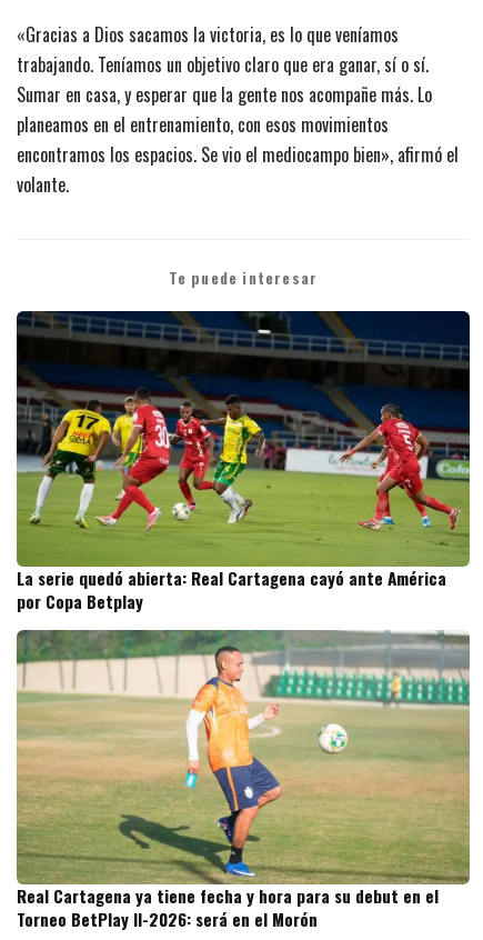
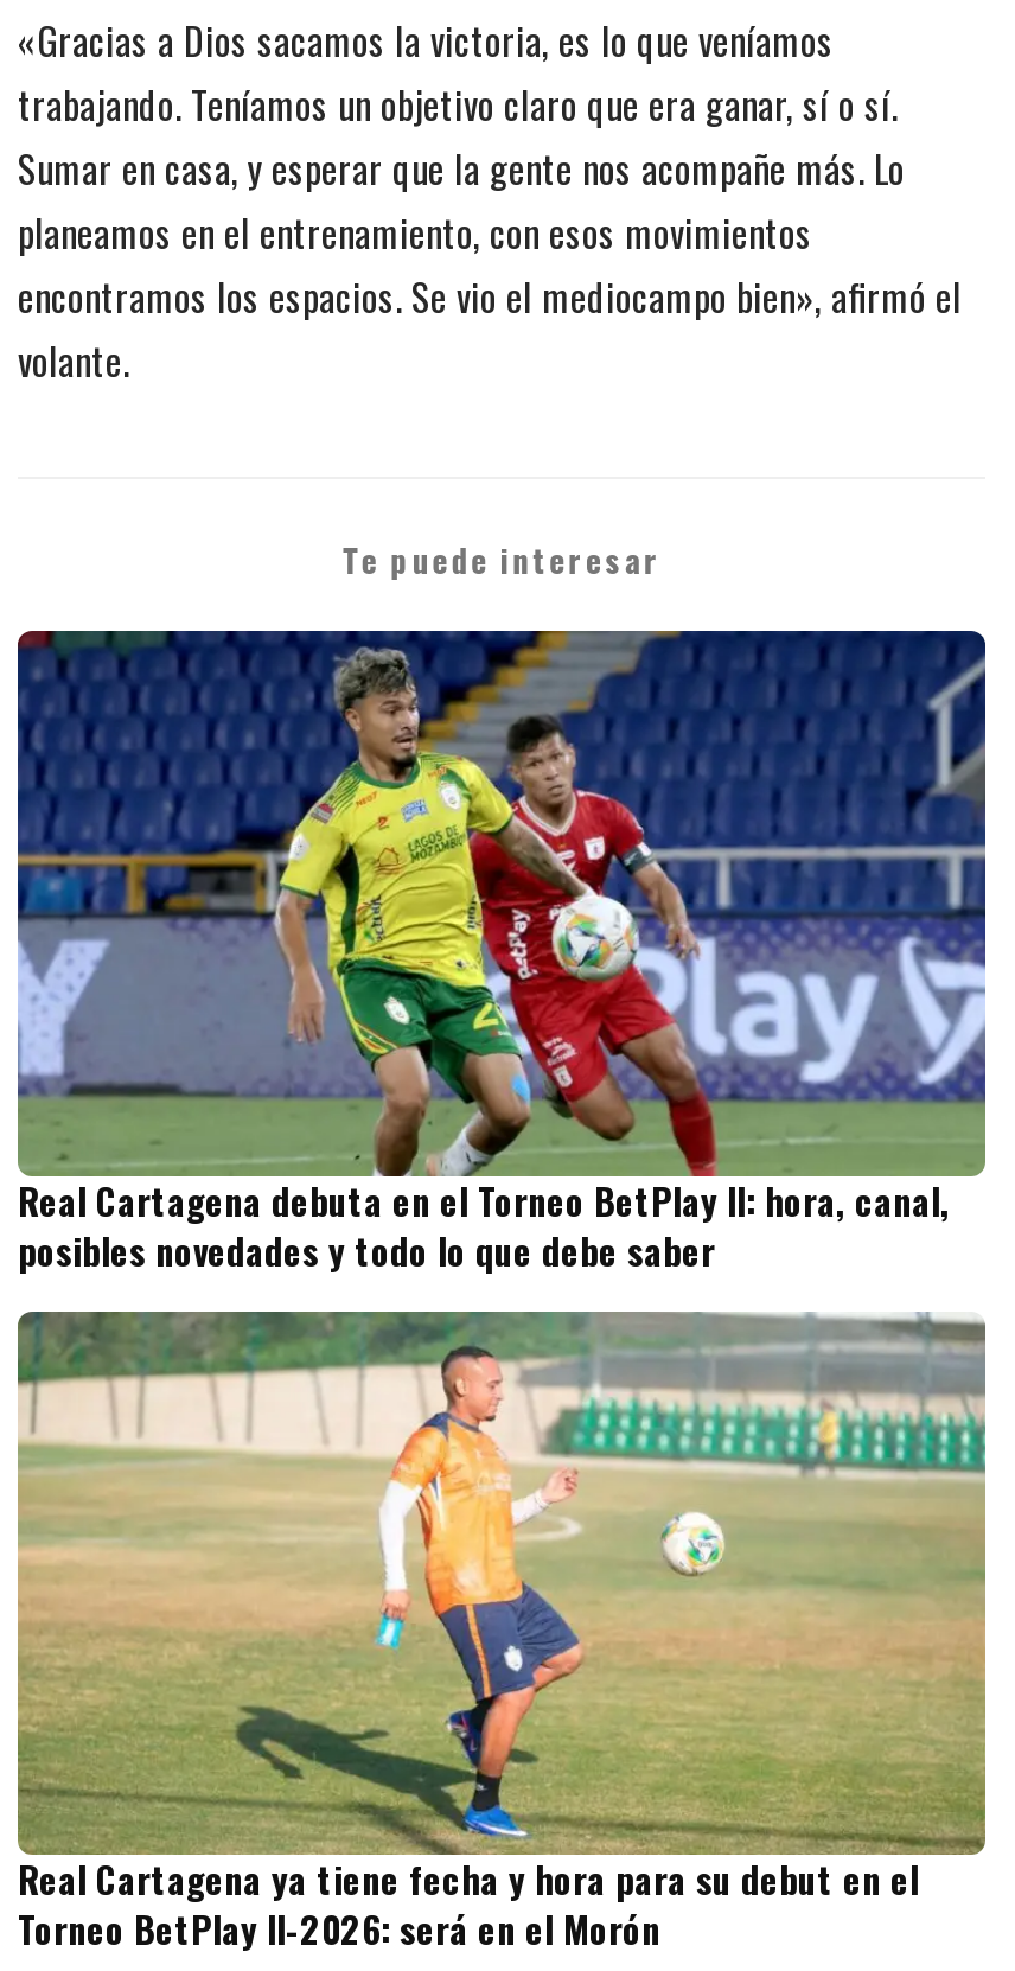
[16,310,471,613] [image] | La serie quedó abierta: Real Cartagena cayó ante América | por Copa Betplay -> [15,629,988,1275] [image] | Real Cartagena debuta en el Torneo BetPlay II: hora, canal, | posibles novedades y todo lo que debe saber

